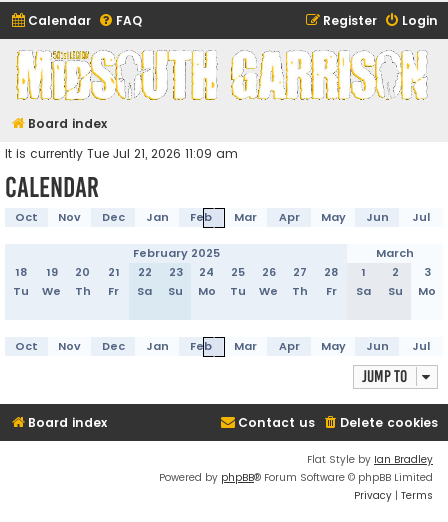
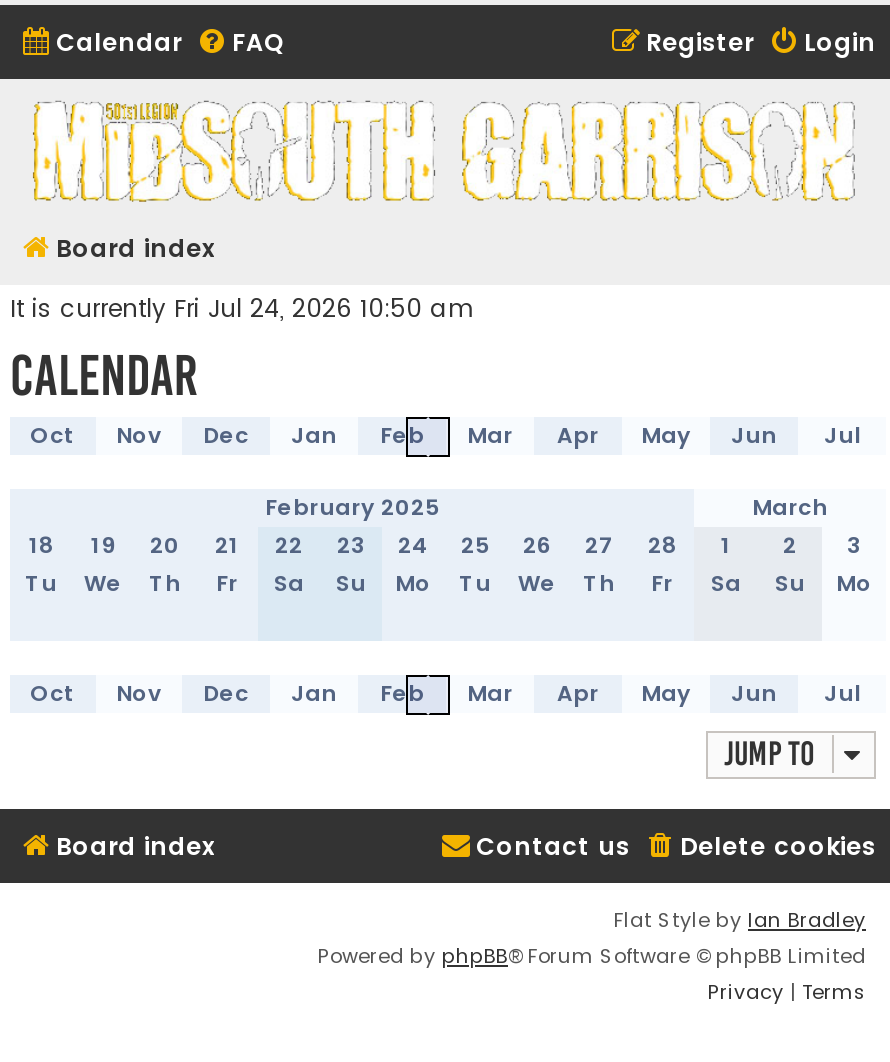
[5,145,238,162] It is currently Tue Jul 21, 2026 11:09 am -> [10,292,474,326] It is currently Fri Jul 24, 2026 10:50 am

